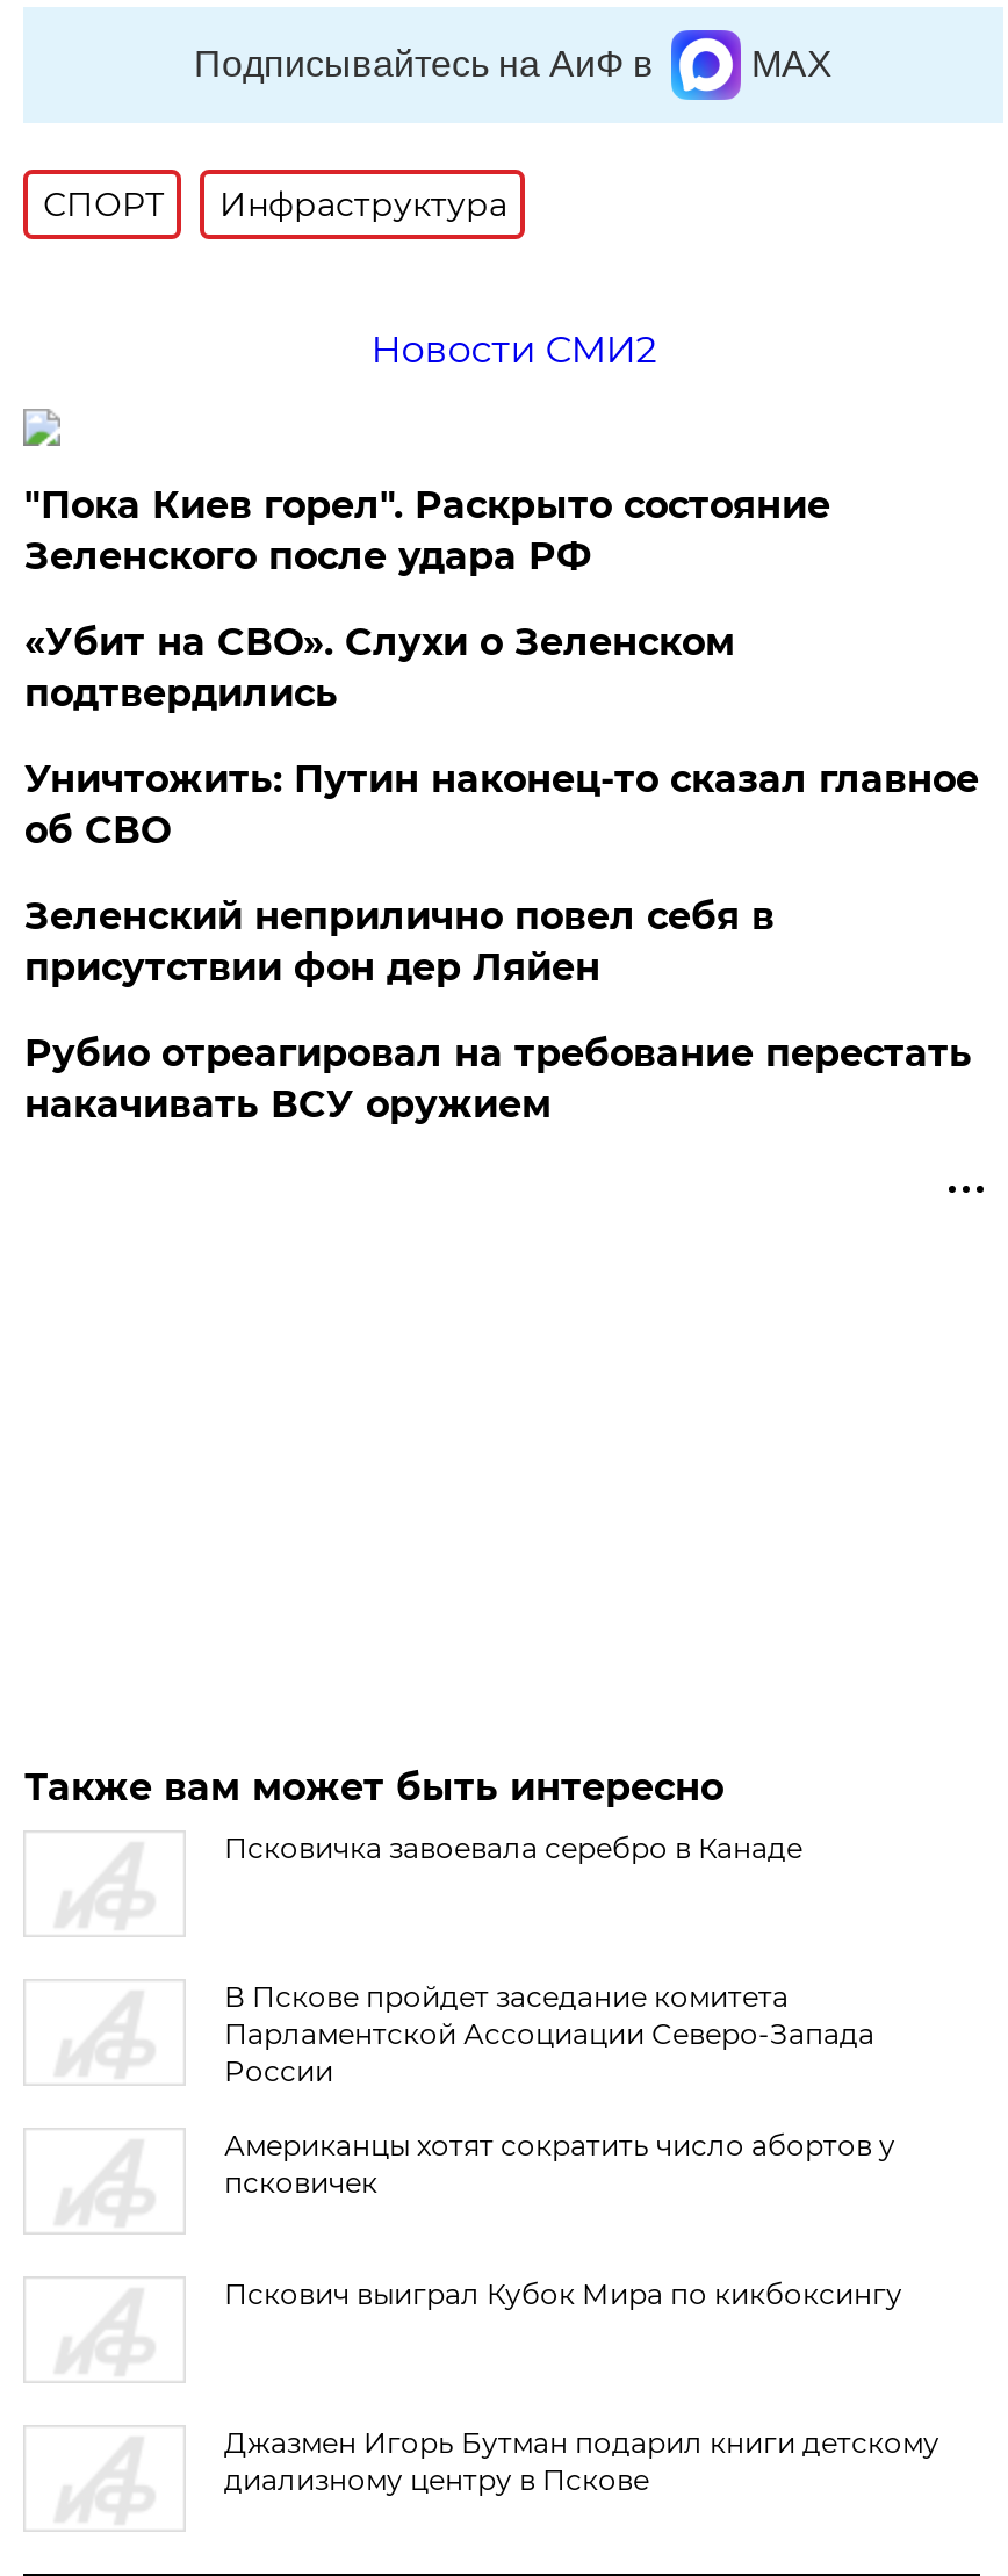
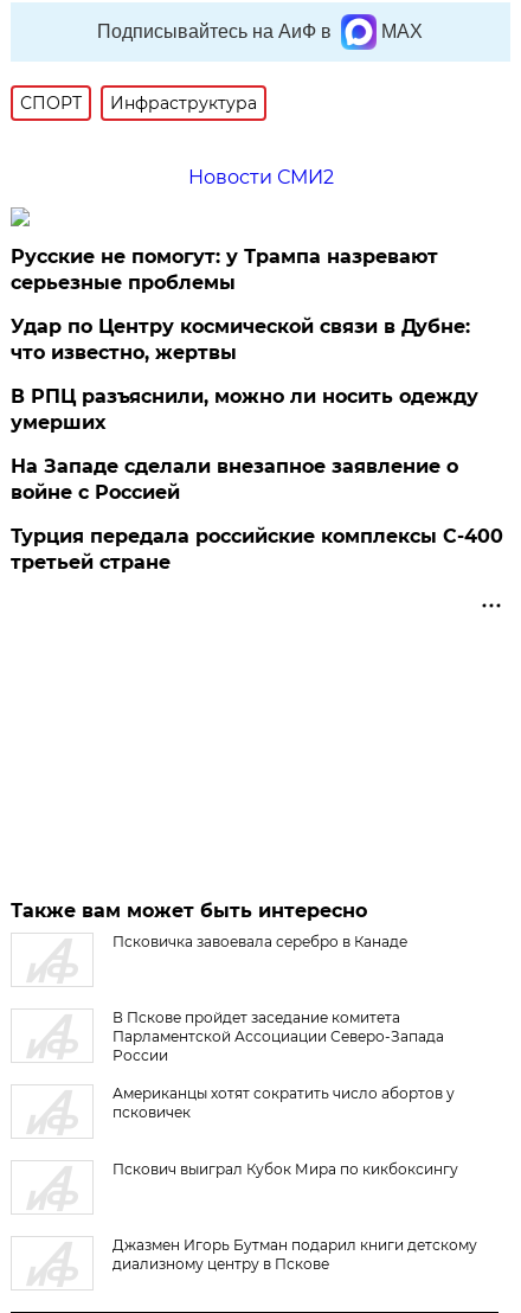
[24,483,830,578] "Пока Киев горел". Раскрыто состояние | Зеленского после удара РФ -> [11,245,439,294] Русские не помогут: у Трампа назревают | серьезные проблемы
[24,620,735,715] «Убит на СВО». Слухи о Зеленском | подтвердились -> [11,315,471,364] Удар по Центру космической связи в Дубне: | что известно, жертвы
[24,757,979,852] Уничтожить: Путин наконец-то сказал главное | об СВО -> [11,385,479,434] В РПЦ разъяснили, можно ли носить одежду | умерших
[24,894,774,990] Зеленский неприлично повел cебя в | присутствии фон дер Ляйен -> [11,455,459,504] На Западе сделали внезапное заявление о | войне с Россией
[24,1031,972,1127] Рубио отреагировал на требование перестать | накачивать ВСУ оружием -> [11,525,504,574] Турция передала российские комплексы С-400 | третьей стране

